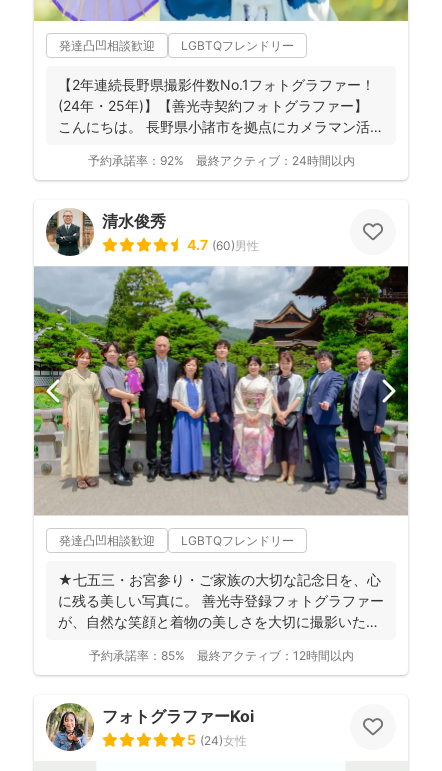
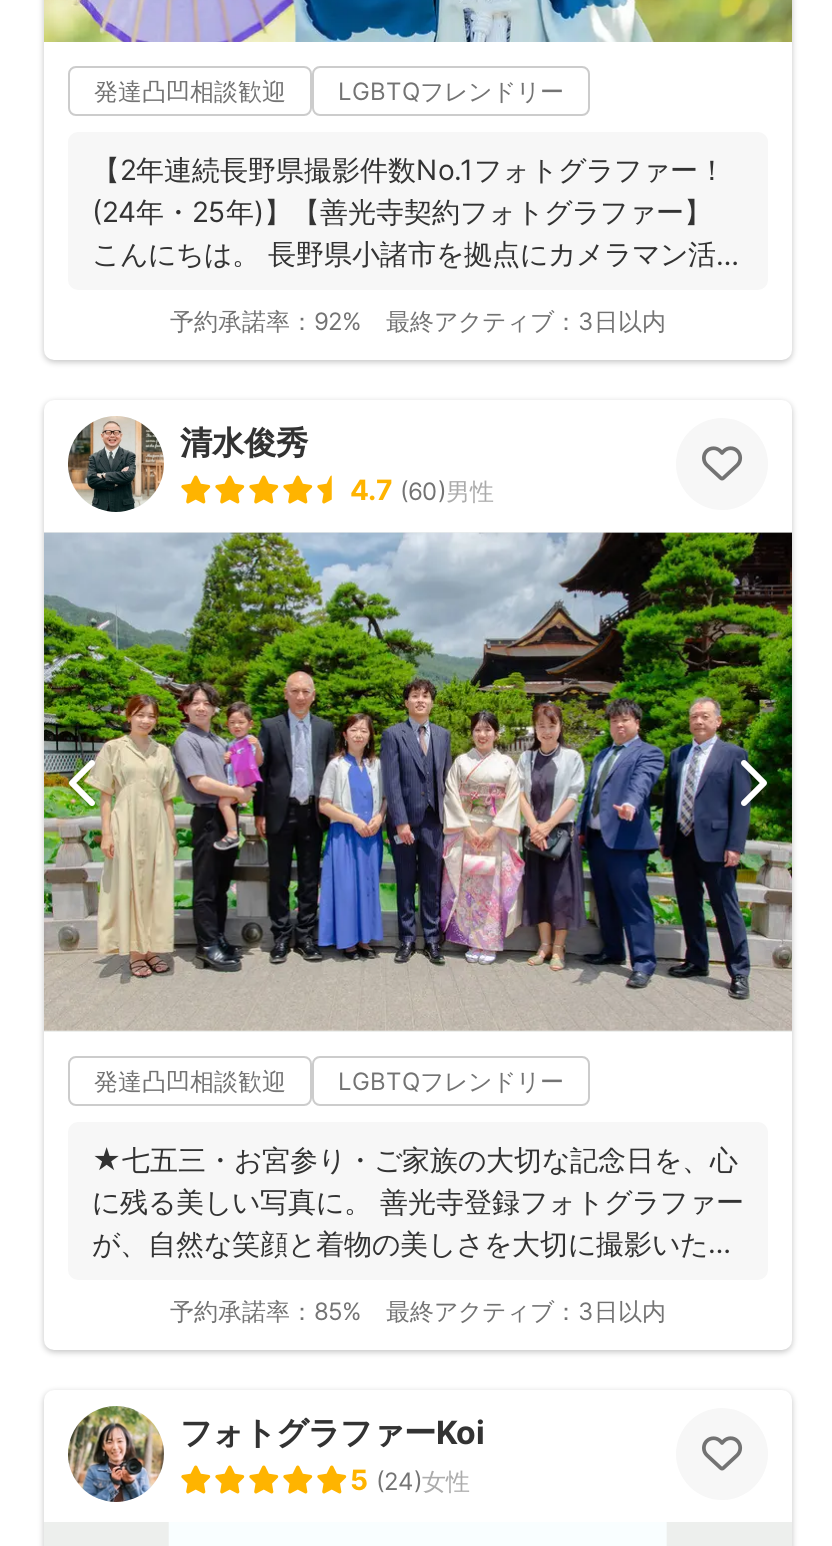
[195,153,354,168] 最終アクティブ：24時間以内 -> [386,307,666,337] 最終アクティブ：3日以内
[196,648,353,663] 最終アクティブ：12時間以内 -> [386,1295,666,1325] 最終アクティブ：3日以内

